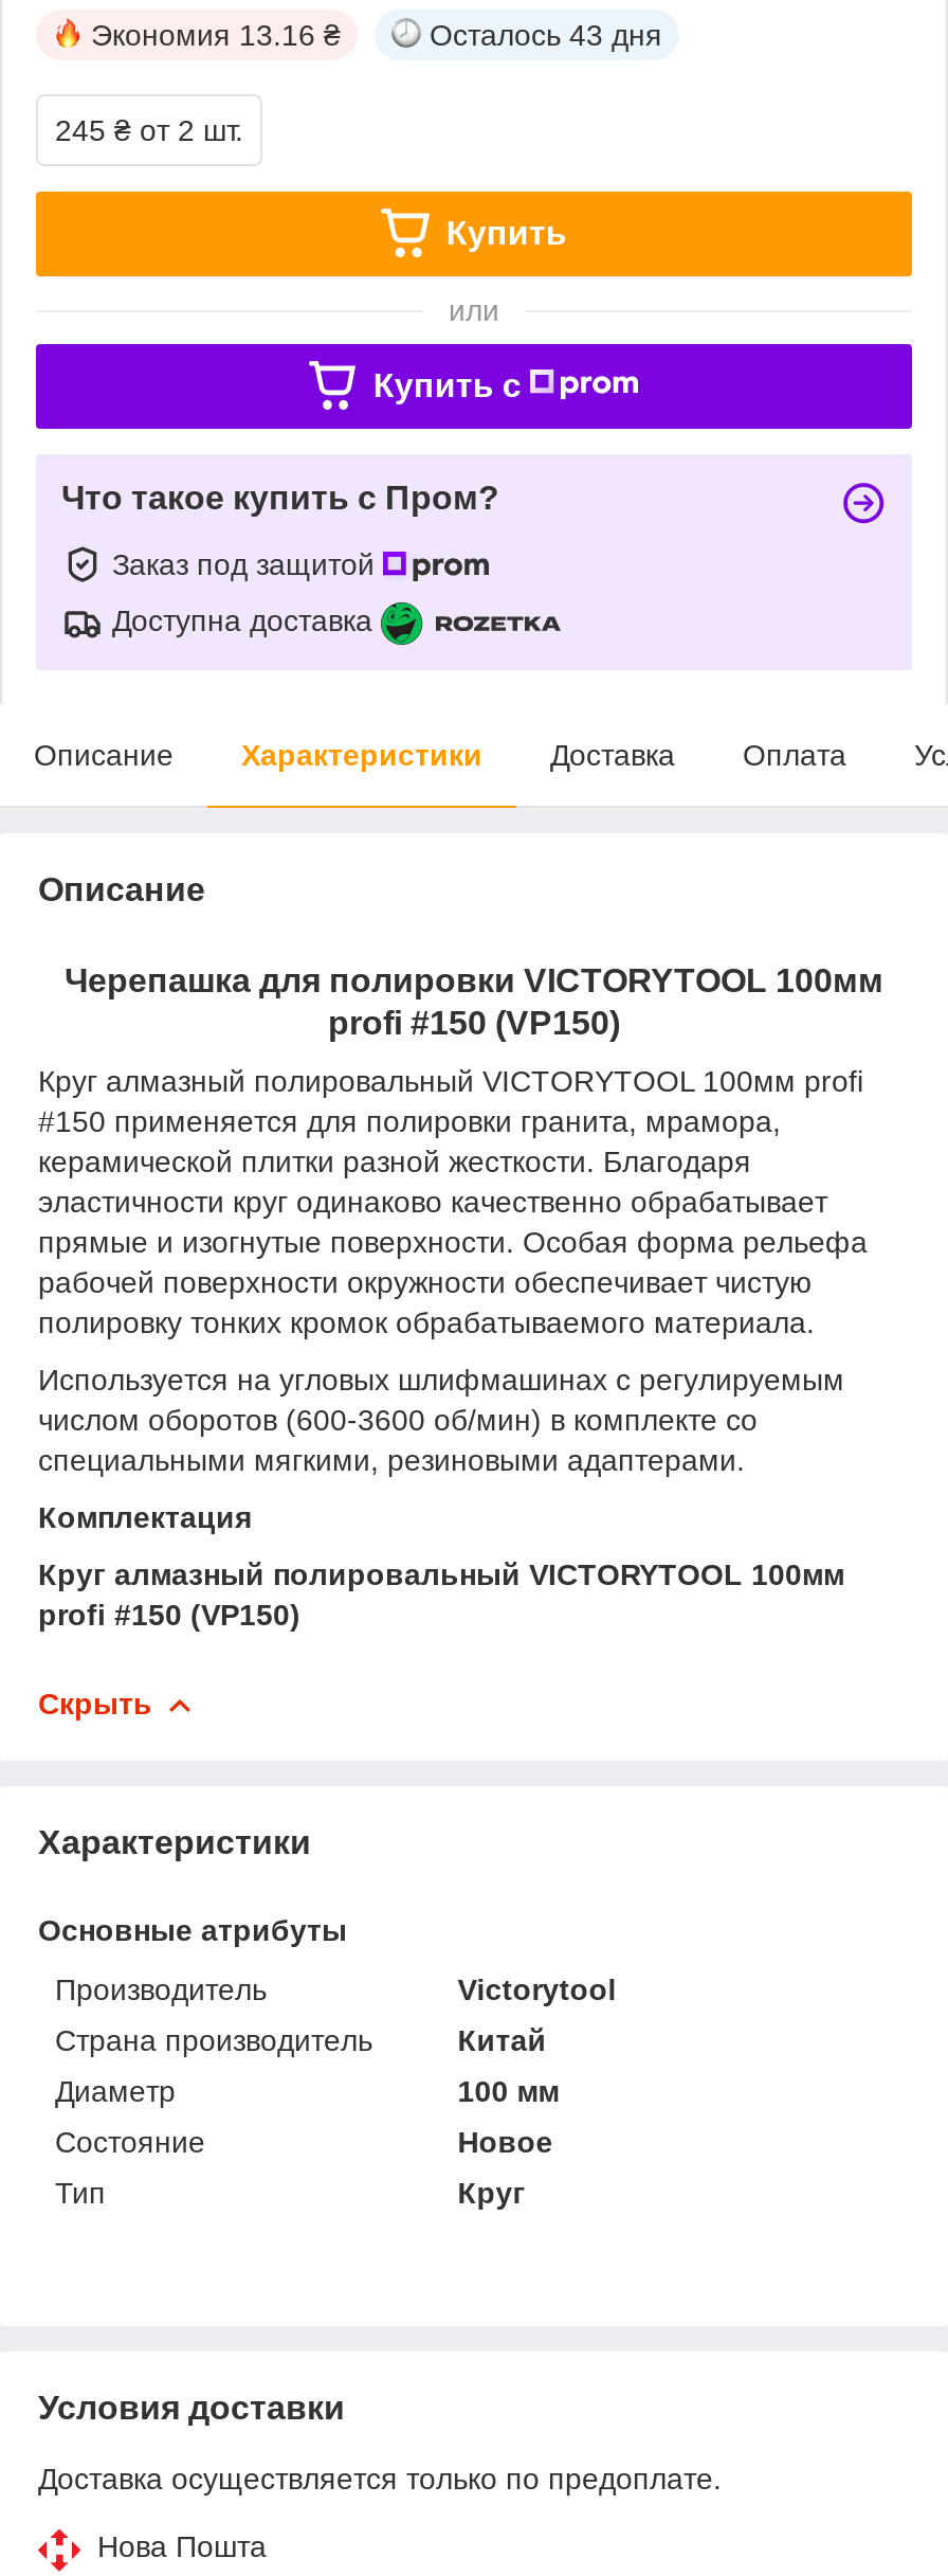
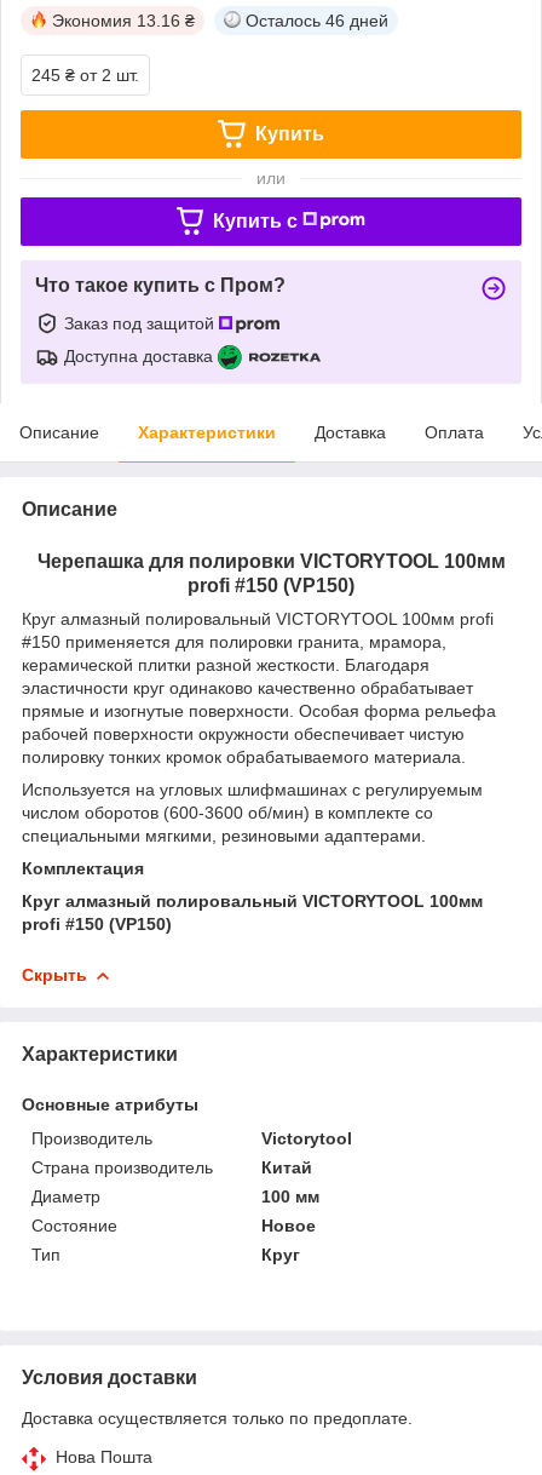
[430,18,662,51] Осталось 43 дня -> [246,11,388,30] Осталось 46 дней

